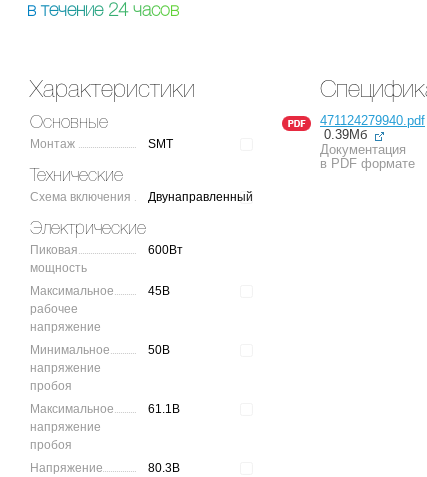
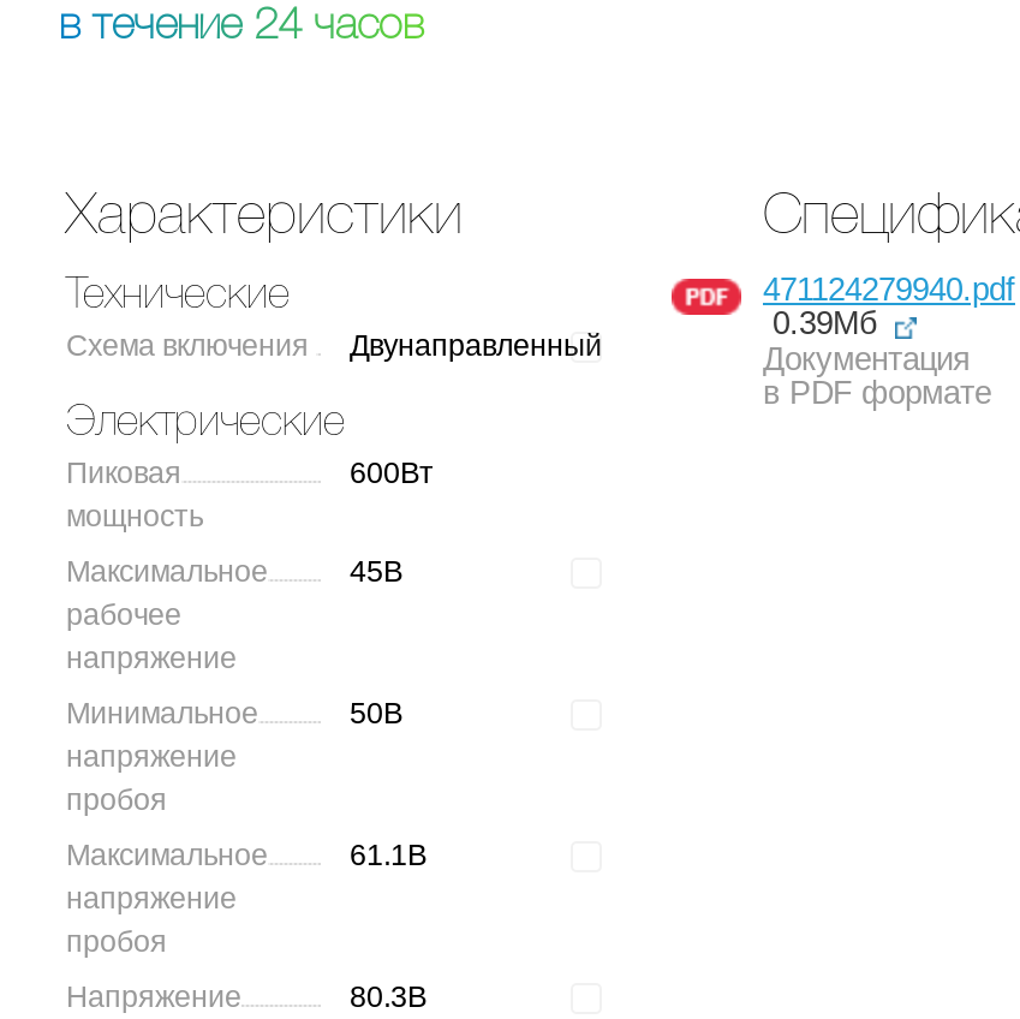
[30,115,173,151] Основные | Монтаж | SMT -> none

